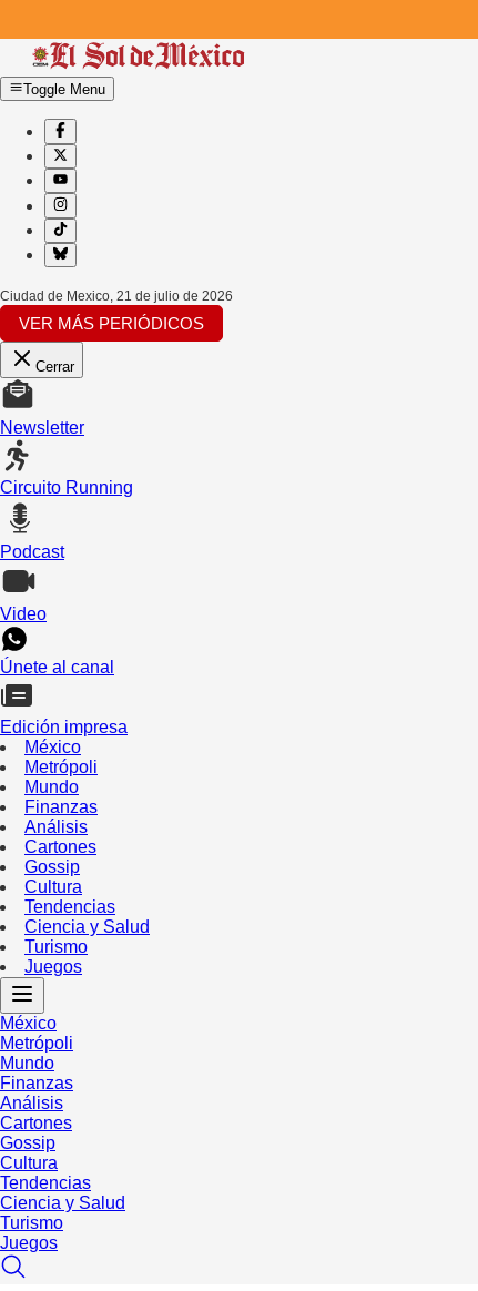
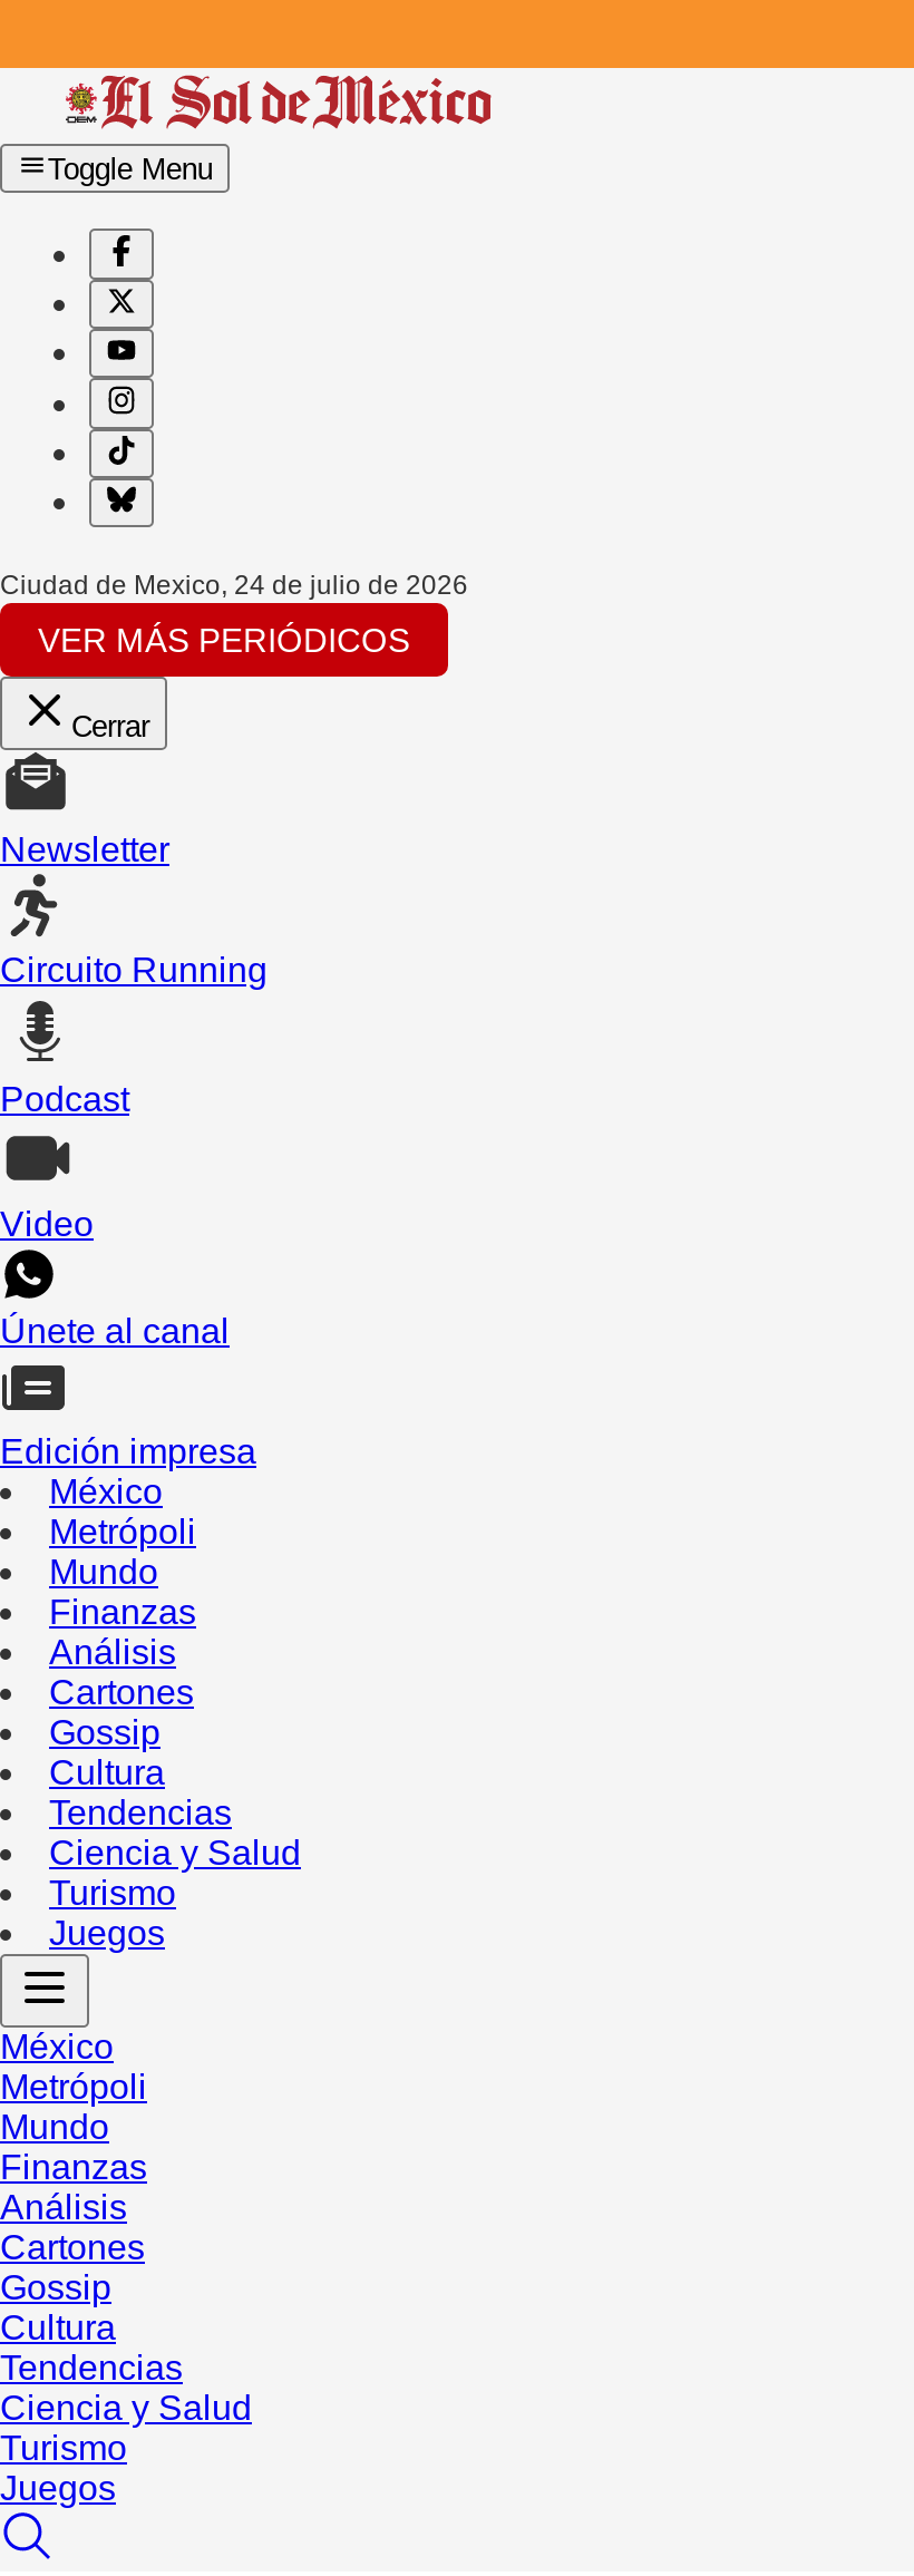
[0,289,233,304] Ciudad de Mexico, 21 de julio de 2026 -> [0,570,468,601] Ciudad de Mexico, 24 de julio de 2026

